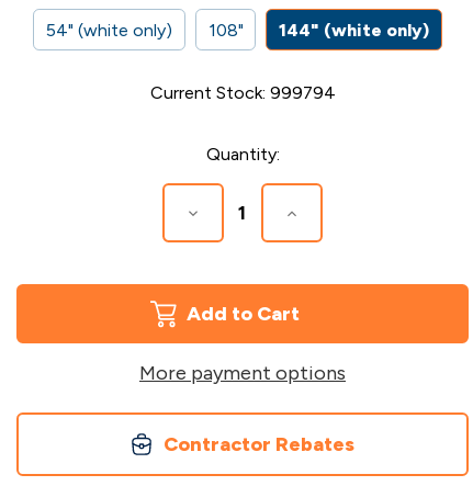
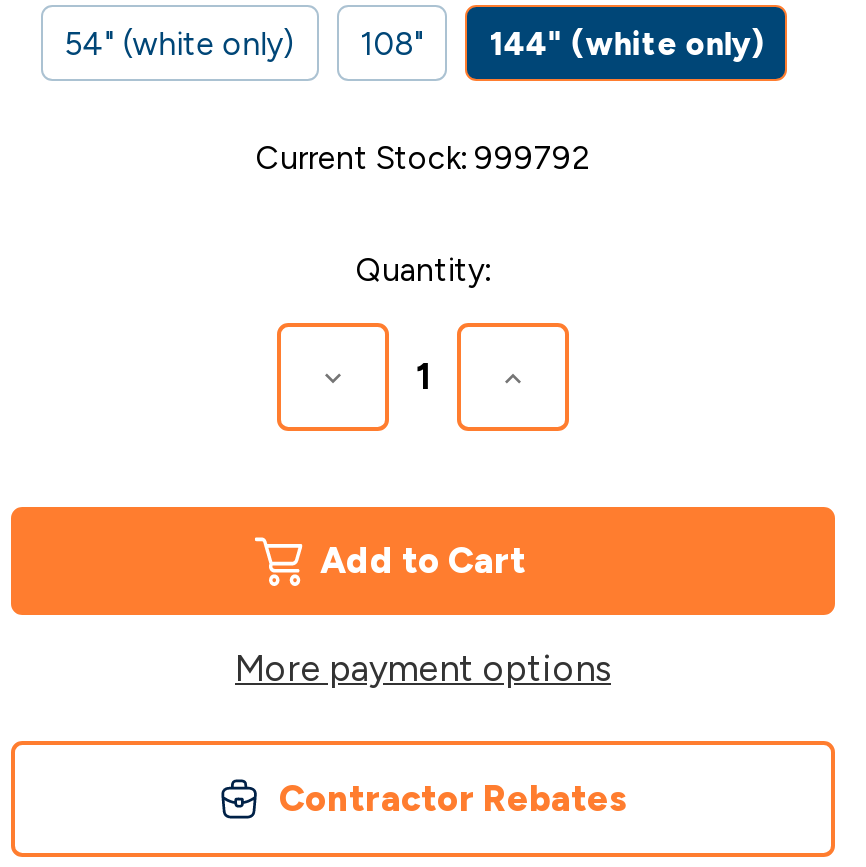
[150,82,335,103] Current Stock: 999794 -> [256,139,590,177] Current Stock: 999792

